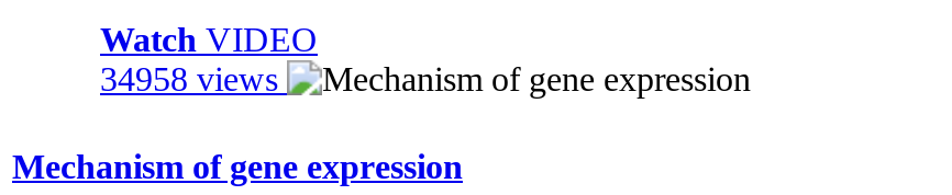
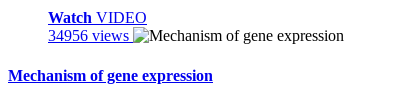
[100,61,287,98] 34958 views -> [48,27,133,44] 34956 views

